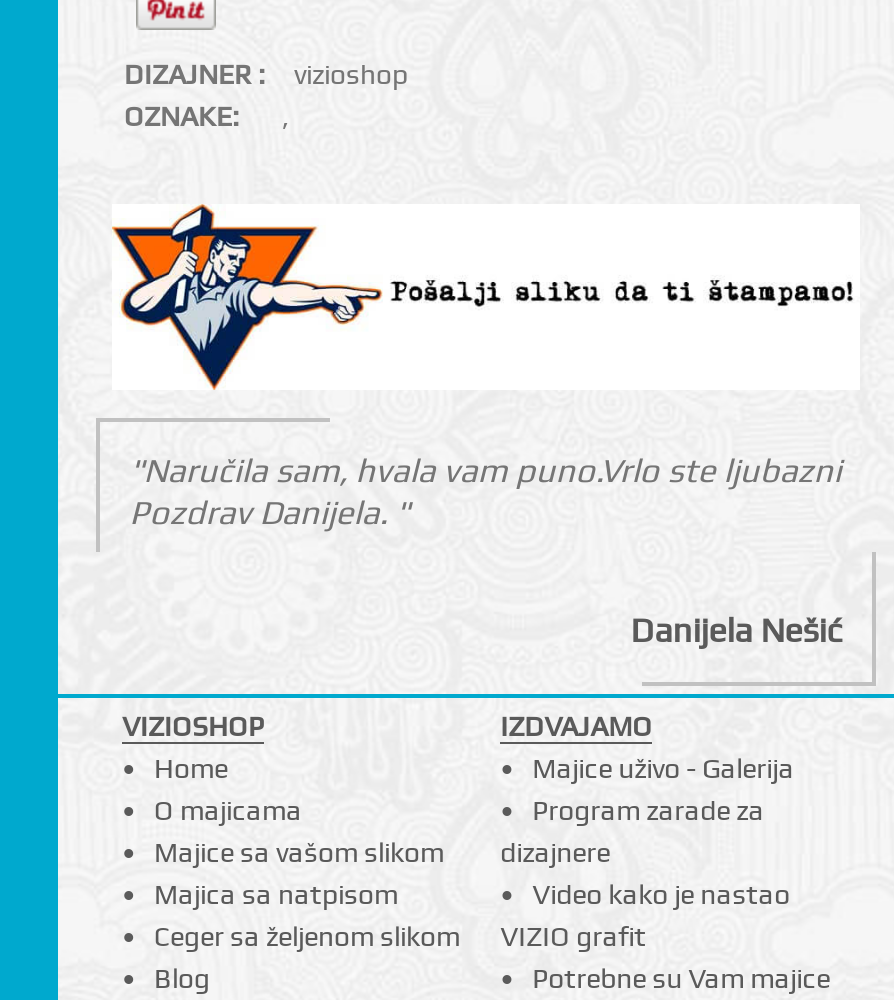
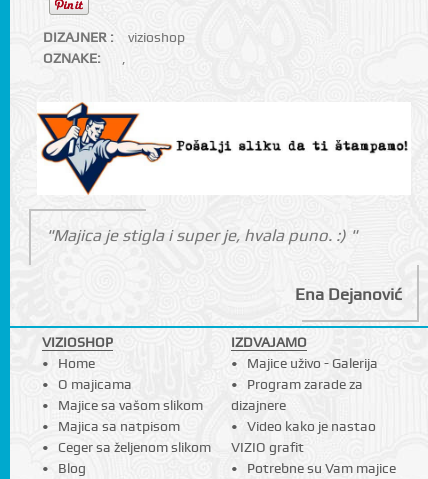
[129,451,841,533] "Naručila sam, hvala vam puno.Vrlo ste ljubazni | Pozdrav Danijela. " -> [46,225,357,245] "Majica je stigla i super je, hvala puno. :) "
[631,610,843,650] Danijela Nešić -> [295,284,402,304] Ena Dejanović

